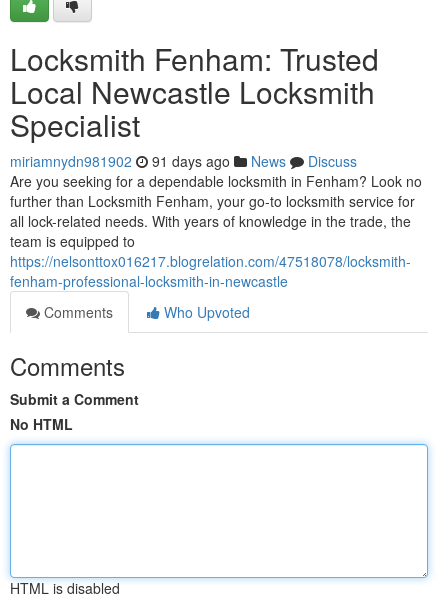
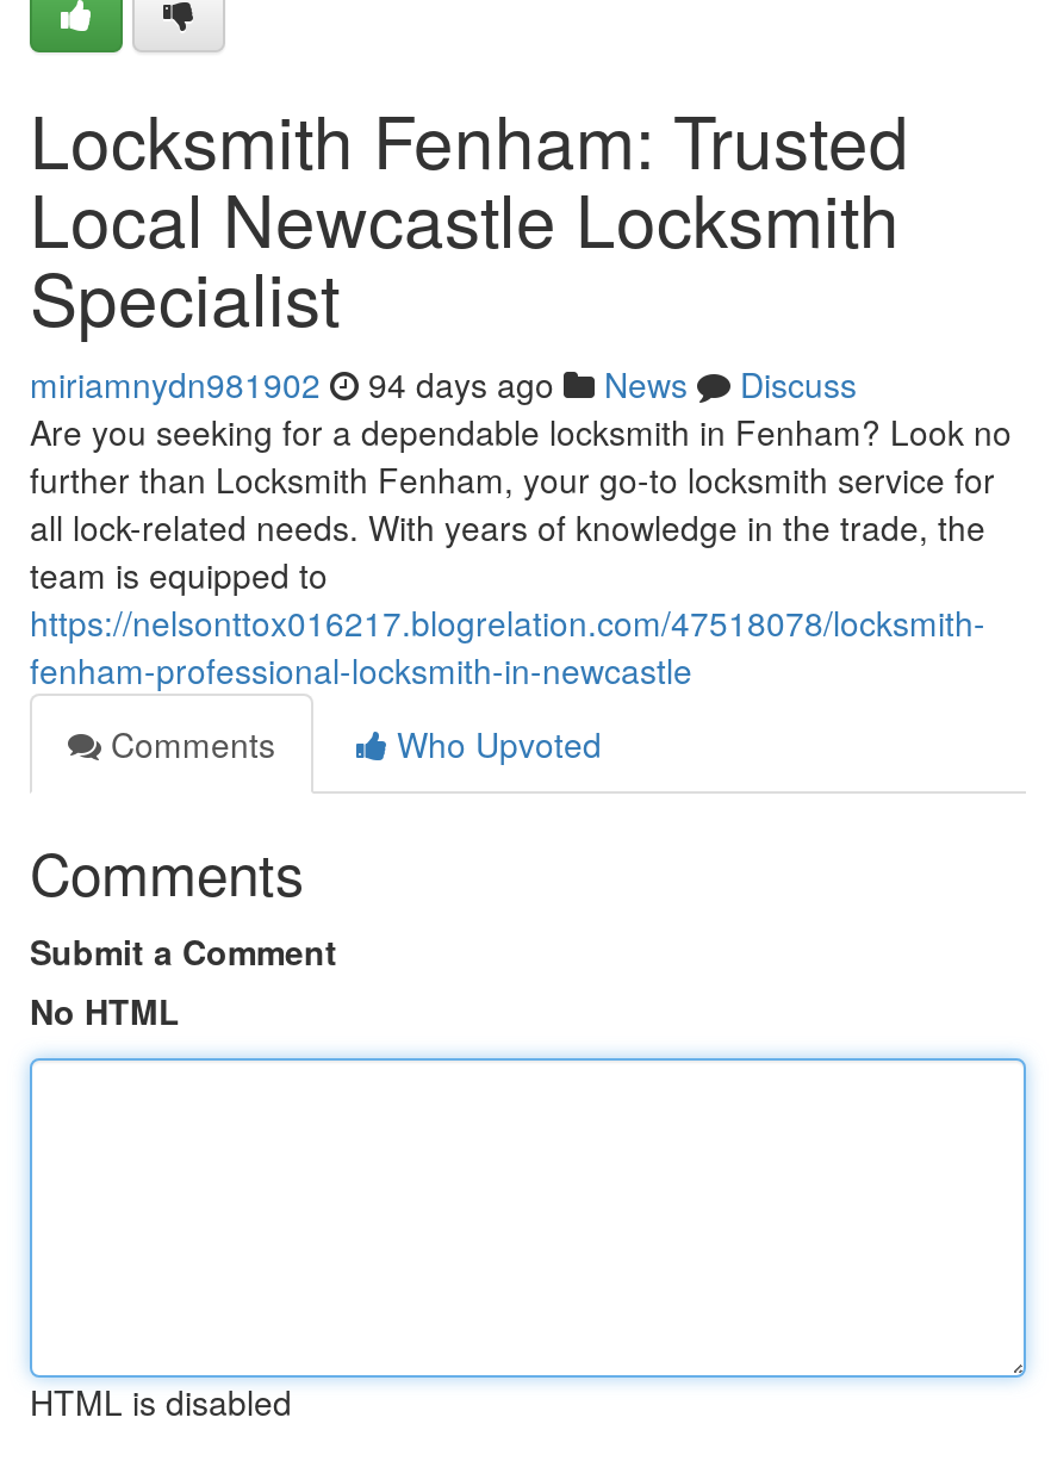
[10,151,357,171] miriamnydn981902 91 days ago News Discuss -> [30,360,857,408] miriamnydn981902 94 days ago News Discuss

